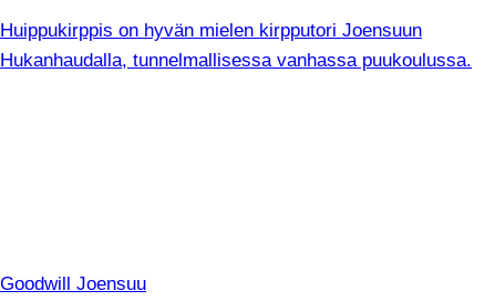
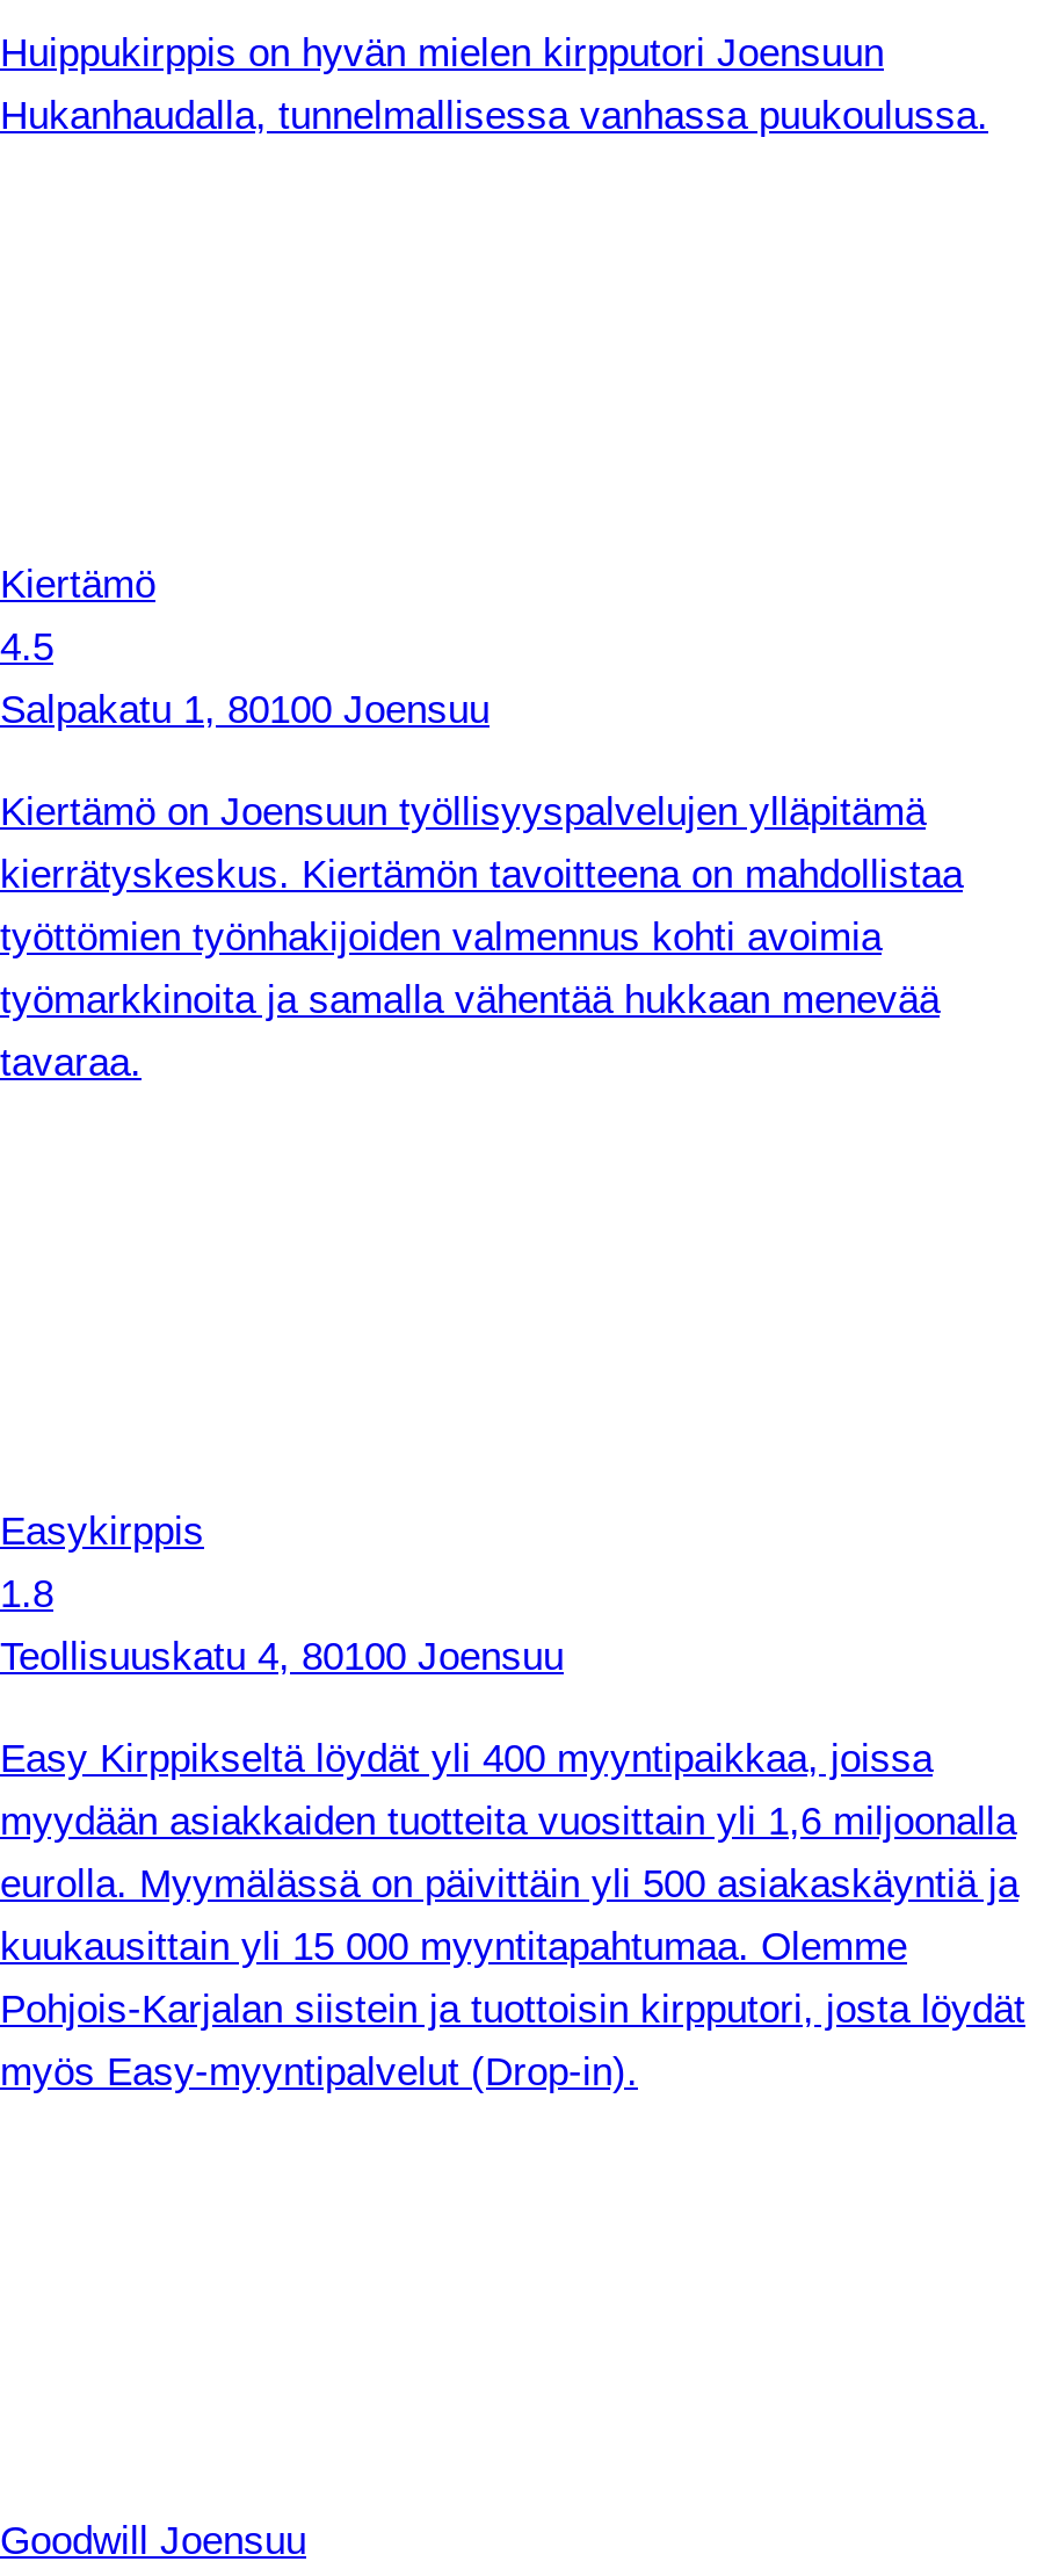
none -> [0,562,963,1084] Kiertämö | 4.5 | Salpakatu 1, 80100 Joensuu | Kiertämö on Joensuun työllisyyspalvelujen ylläpitämä | kierrätyskeskus. Kiertämön tavoitteena on mahdollistaa | työttömien työnhakijoiden valmennus kohti avoimia | työmarkkinoita ja samalla vähentää hukkaan menevää | tavaraa.
none -> [0,1509,1025,2094] Easykirppis | 1.8 | Teollisuuskatu 4, 80100 Joensuu | Easy Kirppikseltä löydät yli 400 myyntipaikkaa, joissa | myydään asiakkaiden tuotteita vuosittain yli 1,6 miljoonalla | eurolla. Myymälässä on päivittäin yli 500 asiakaskäyntiä ja | kuukausittain yli 15 000 myyntitapahtumaa. Olemme | Pohjois-Karjalan siistein ja tuottoisin kirpputori, josta löydät | myös Easy-myyntipalvelut (Drop-in).

